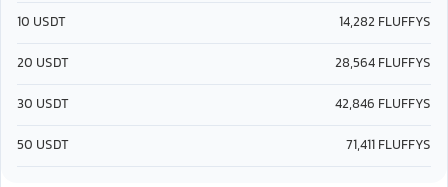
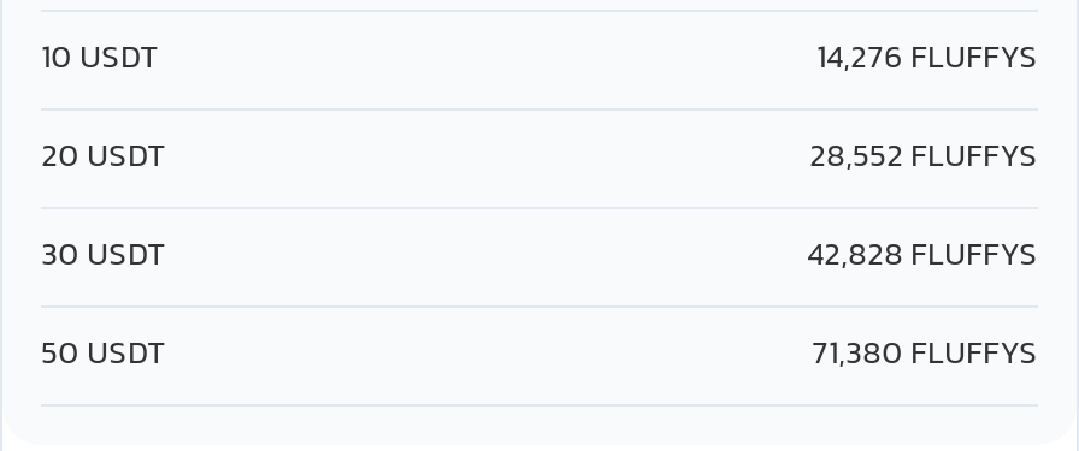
[339,12,431,34] 14,282 FLUFFYS -> [816,33,1038,86] 14,276 FLUFFYS
[335,53,431,75] 28,564 FLUFFYS -> [809,132,1038,185] 28,552 FLUFFYS
[335,94,431,116] 42,846 FLUFFYS -> [807,231,1038,284] 42,828 FLUFFYS
[346,135,431,157] 71,411 FLUFFYS -> [812,330,1038,383] 71,380 FLUFFYS

